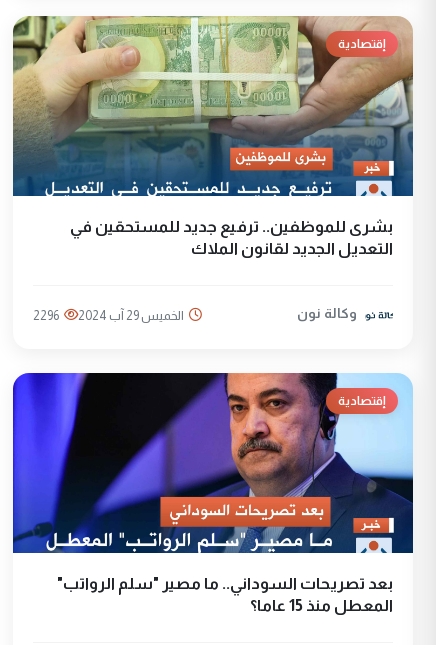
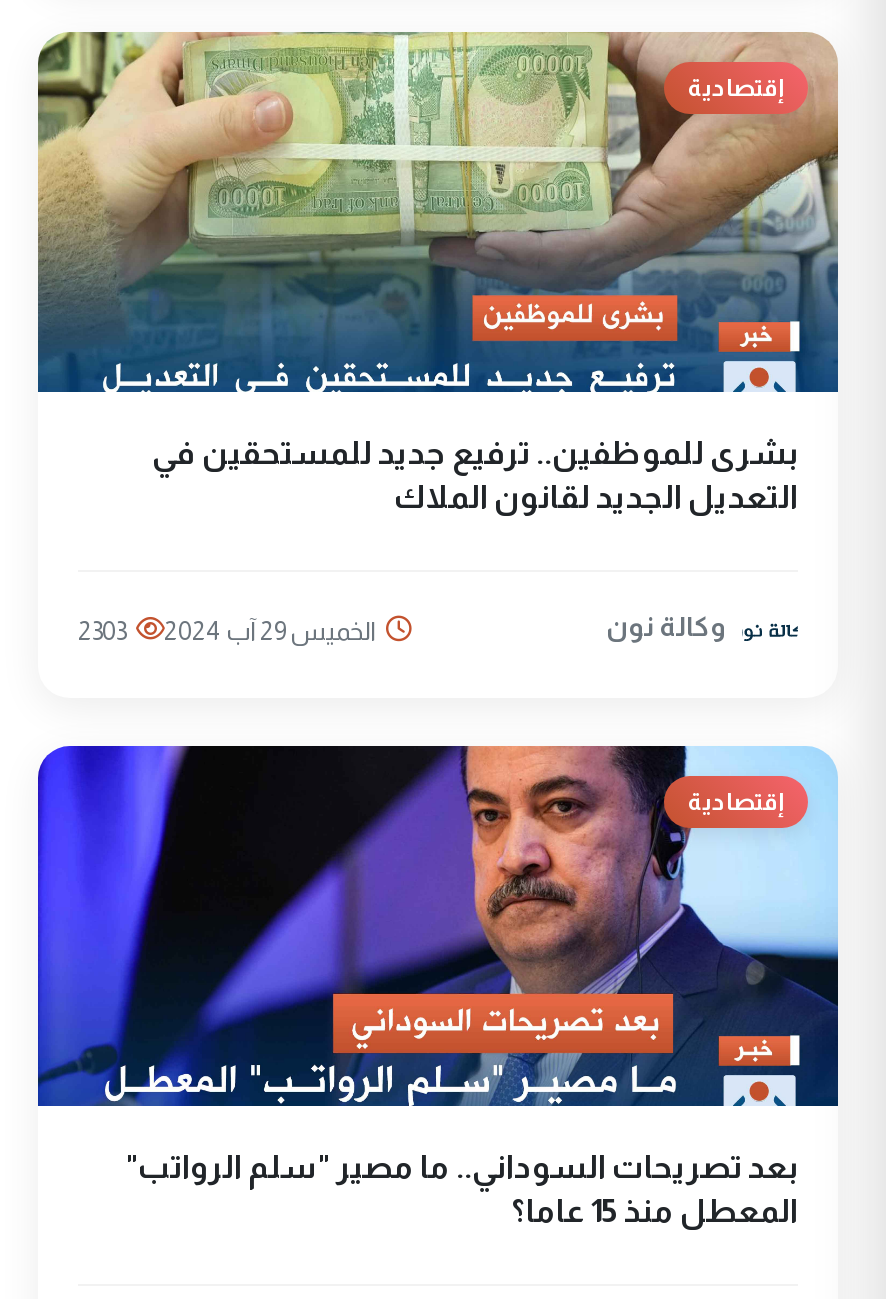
[33,307,59,322] 2296 -> [78,615,126,645] 2303

